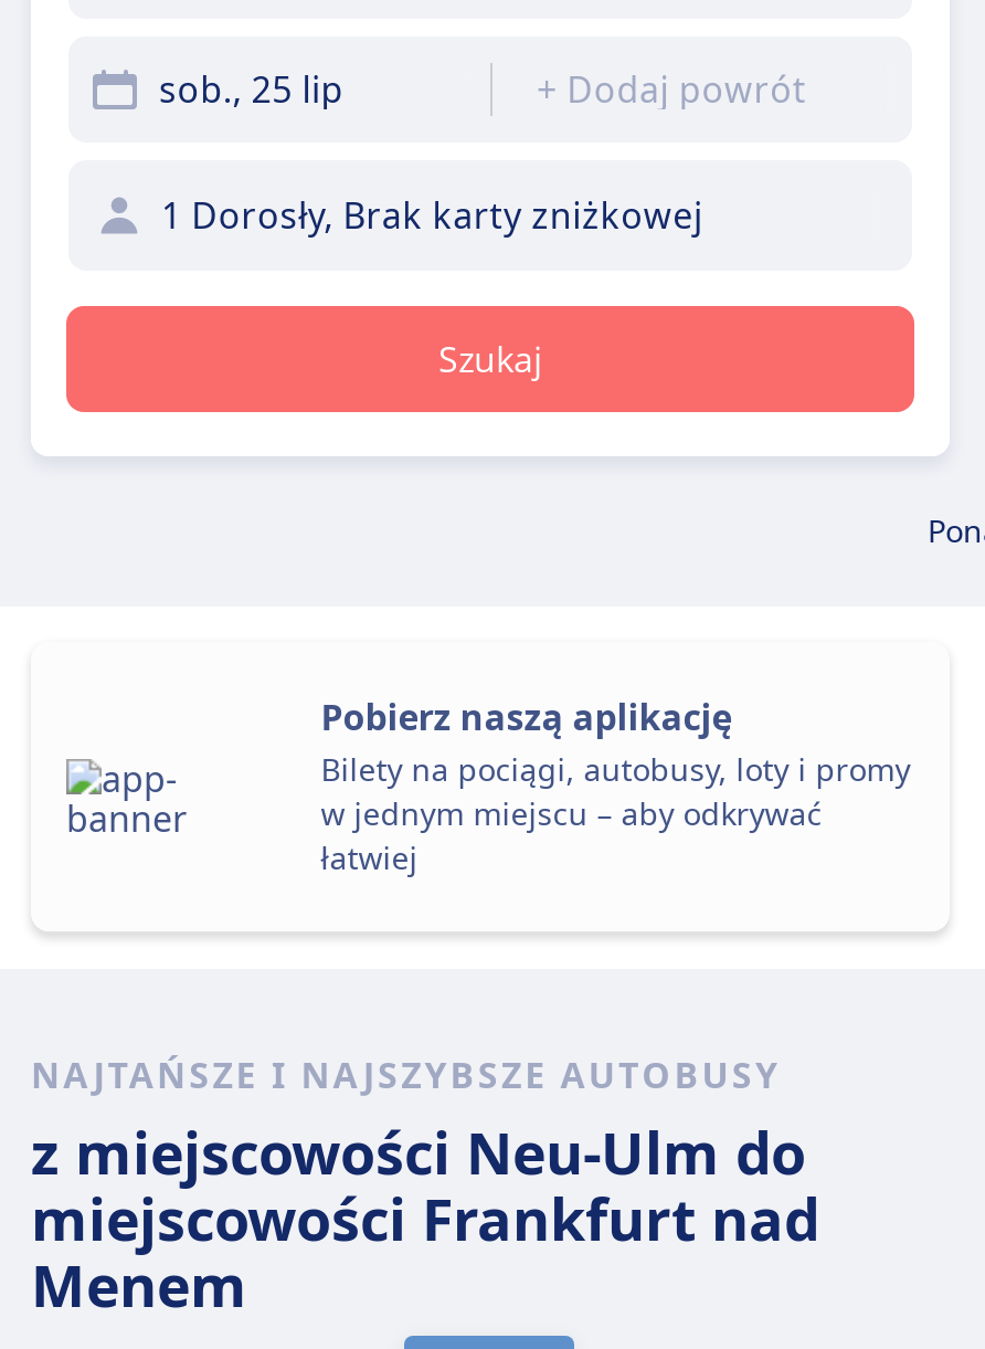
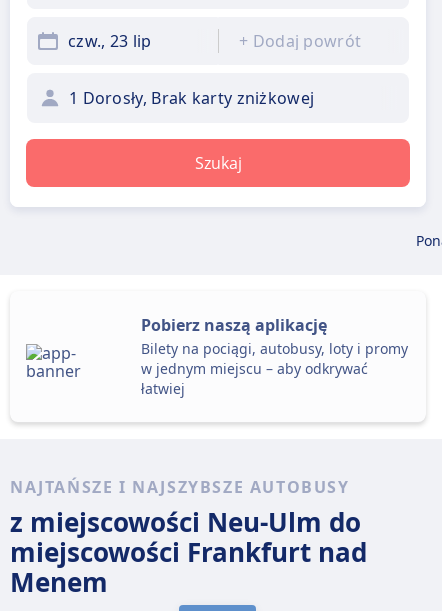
[159,65,344,114] sob., 25 lip -> [68,30,152,52] czw., 23 lip

